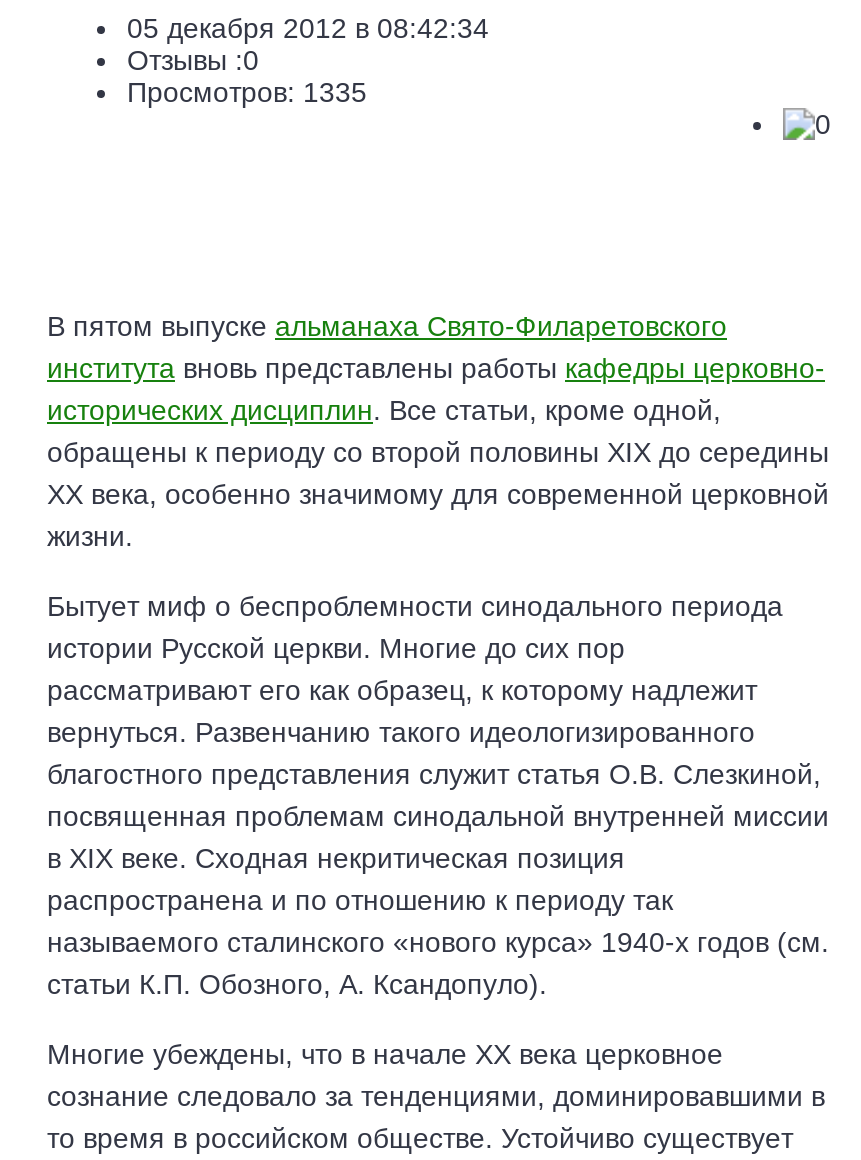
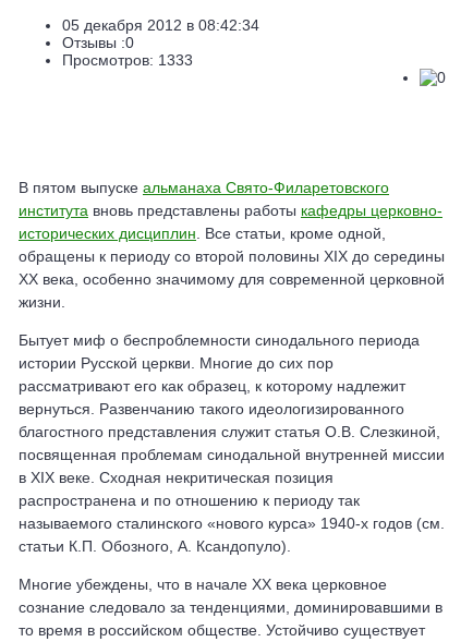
[127,75,367,107] Просмотров: 1335 -> [62,51,193,68] Просмотров: 1333

